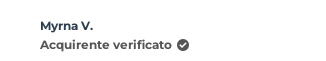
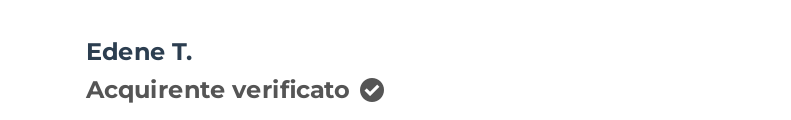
[40,18,93,33] Myrna V. -> [86,35,192,65] Edene T.

